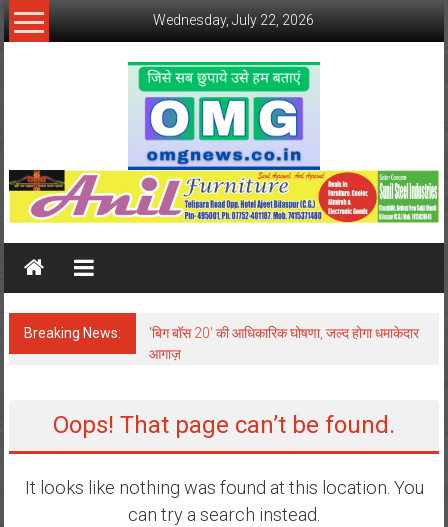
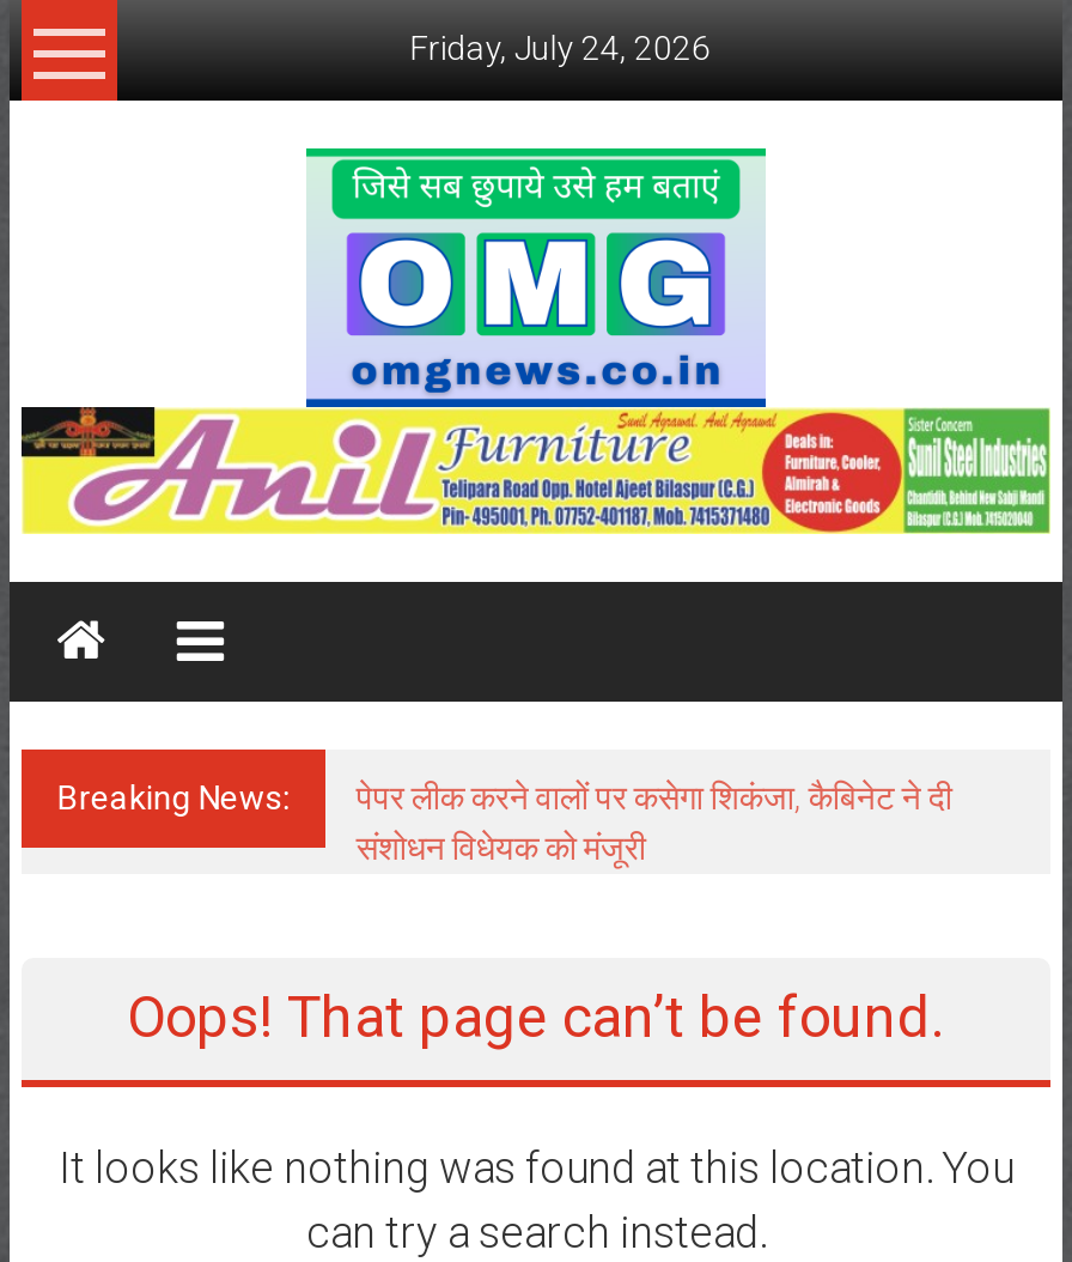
[153,12,314,28] Wednesday, July 22, 2026 -> [409,29,710,67] Friday, July 24, 2026
[149,325,419,362] 'बिग बॉस 20' की आधिकारिक घोषणा, जल्द होगा धमाकेदार | आगाज़ -> [356,779,952,867] पेपर लीक करने वालों पर कसेगा शिकंजा, कैबिनेट ने दी | संशोधन विधेयक को मंजूरी

